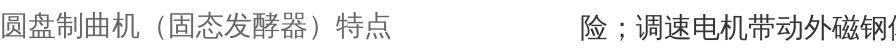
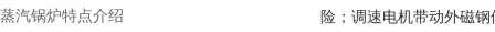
[0,9,392,41] 圆盘制曲机（固态发酵器）特点 -> [0,7,124,24] 蒸汽锅炉特点介绍

